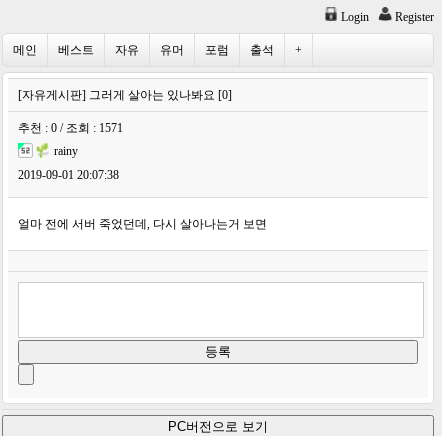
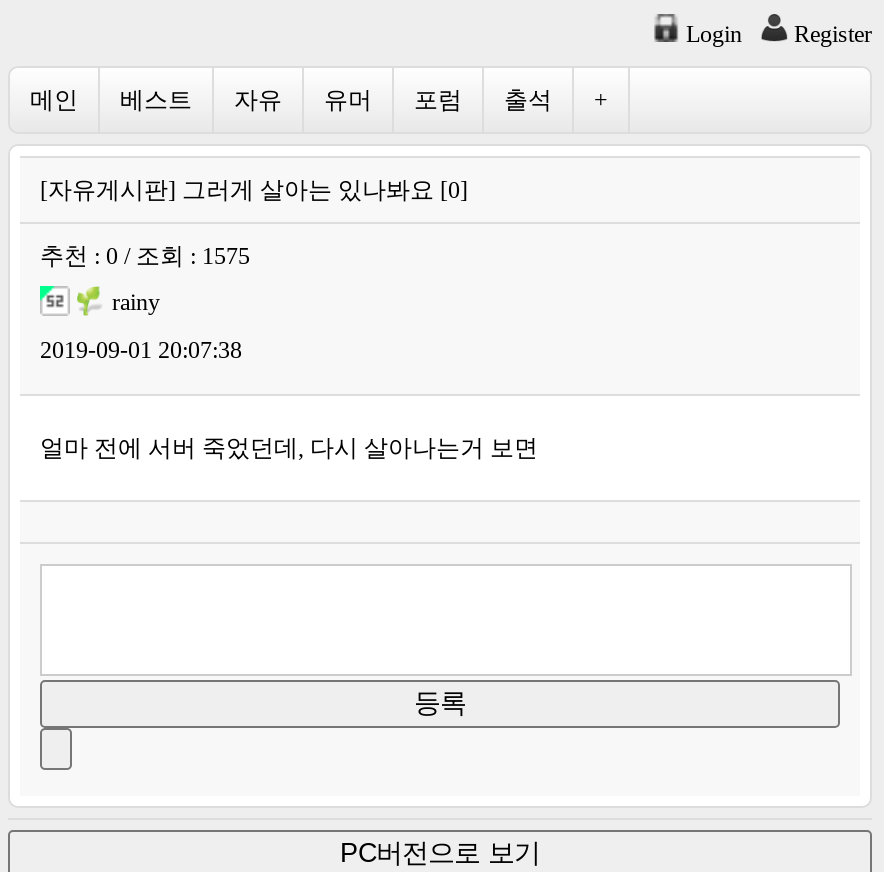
[18,121,123,135] 추천 : 0 / 조회 : 1571 -> [40,242,250,270] 추천 : 0 / 조회 : 1575

